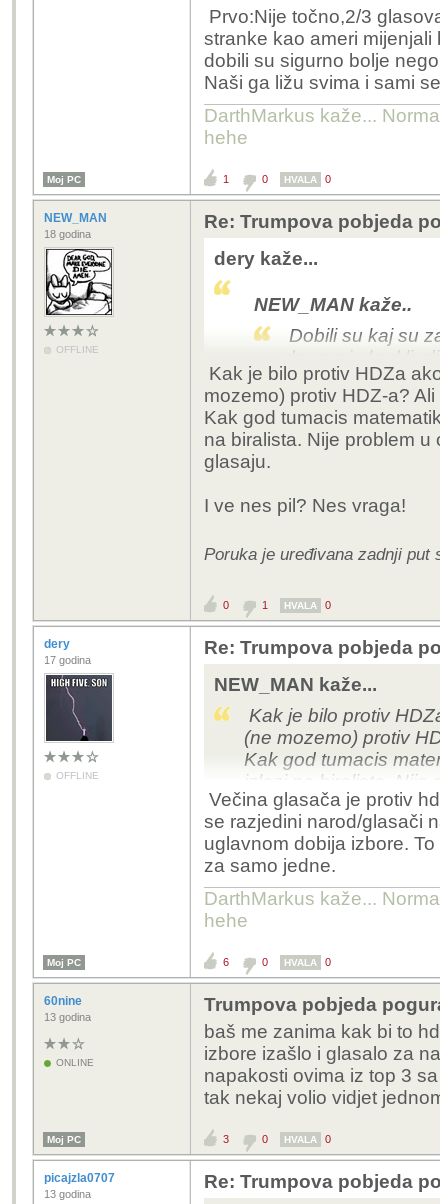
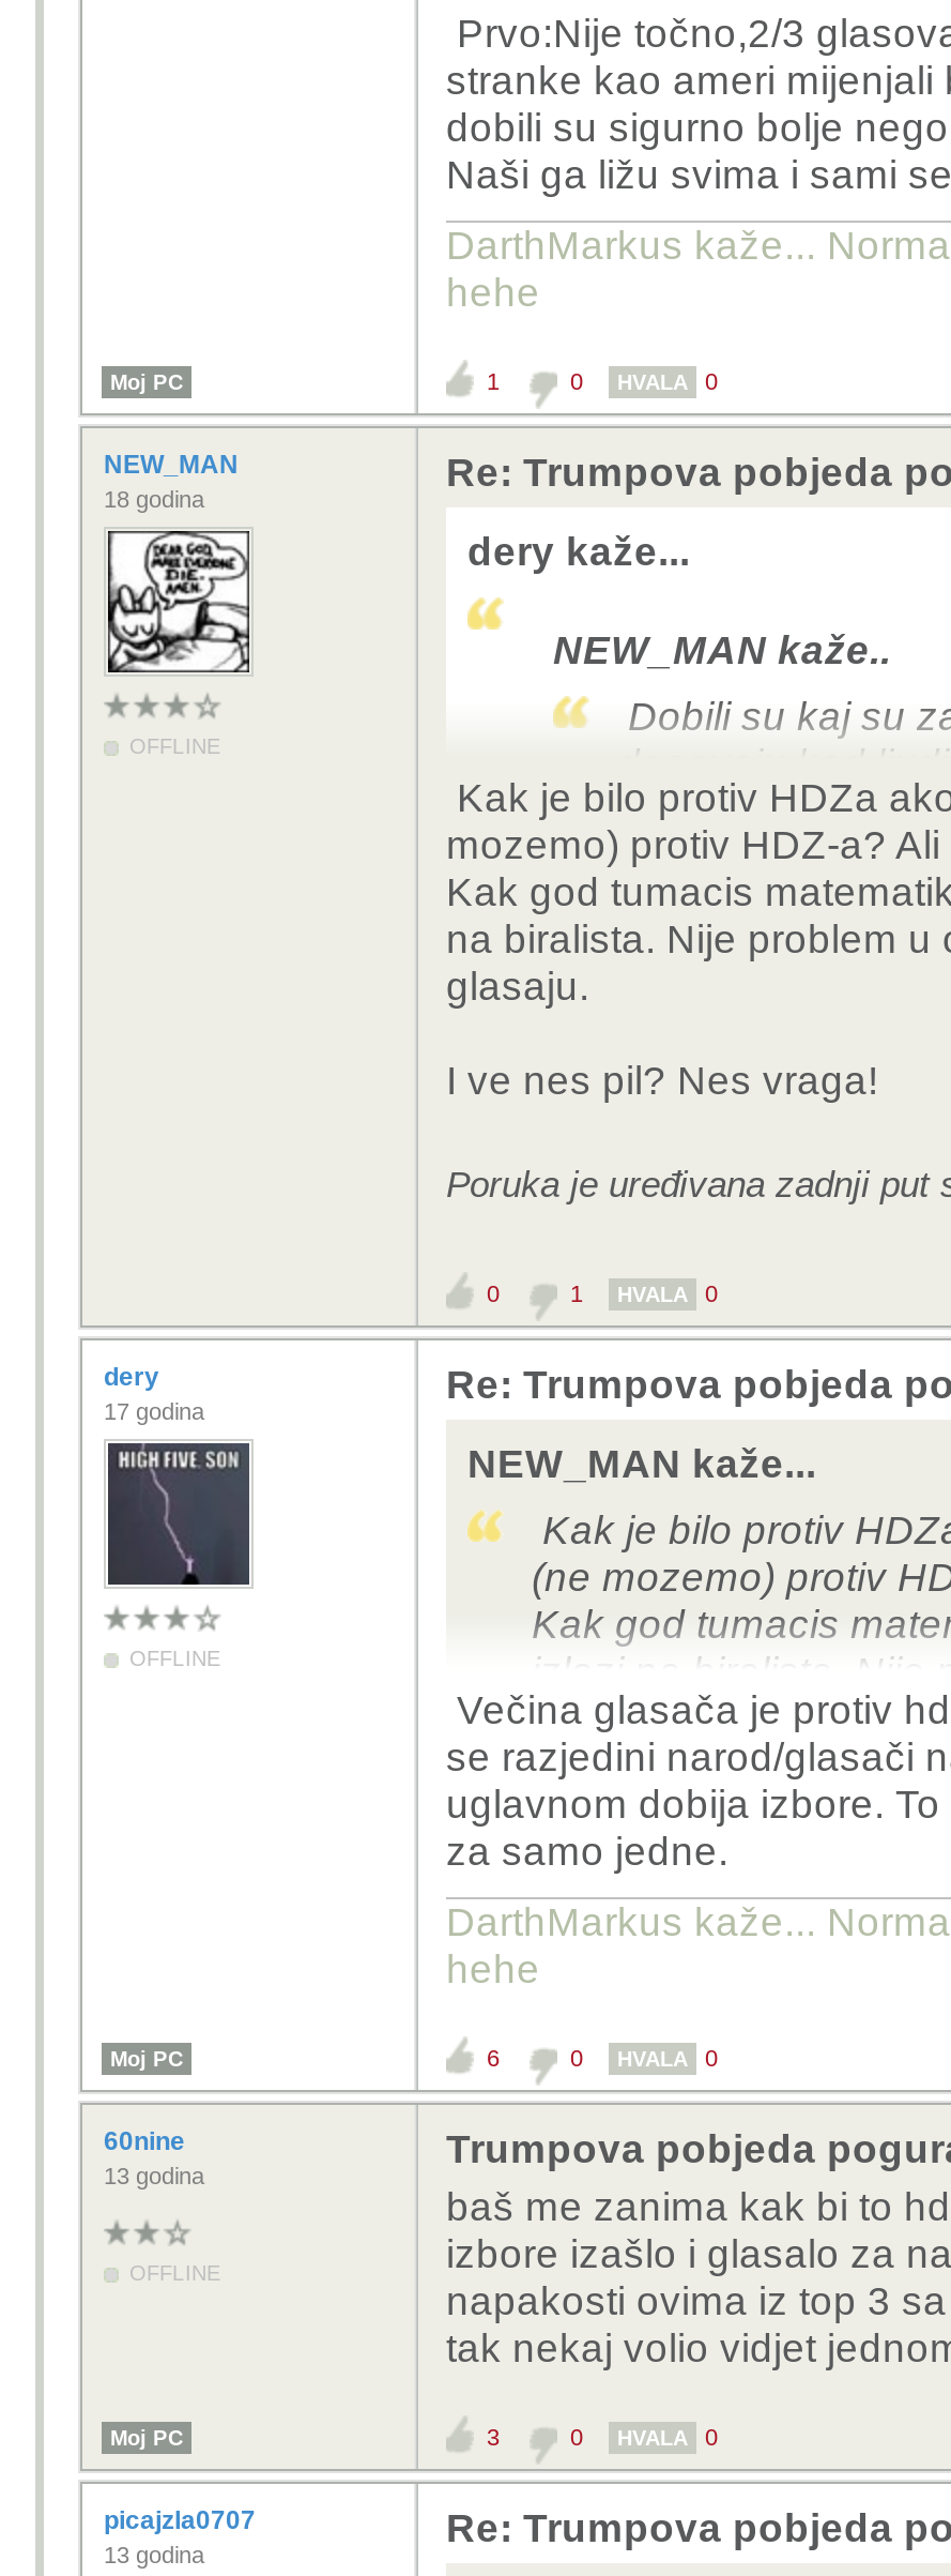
[56,1057,94,1068] ONLINE -> [129,2261,221,2285] OFFLINE

